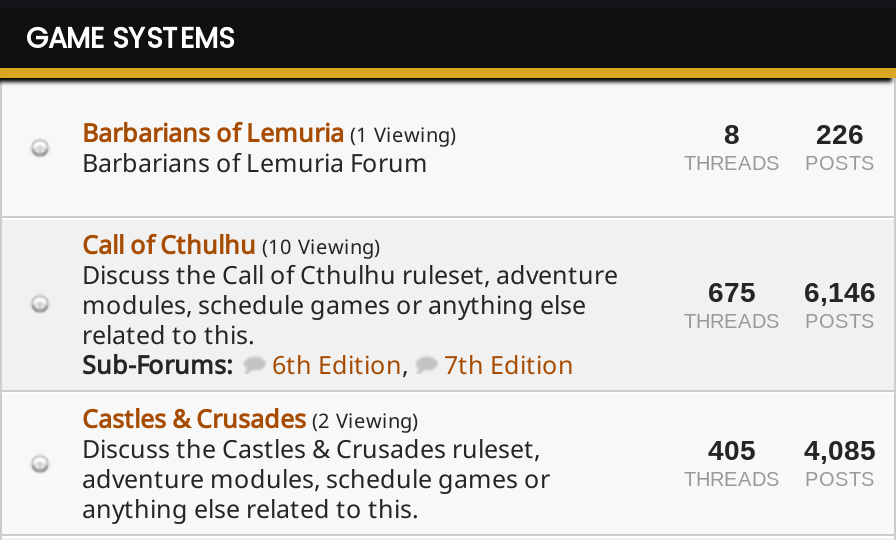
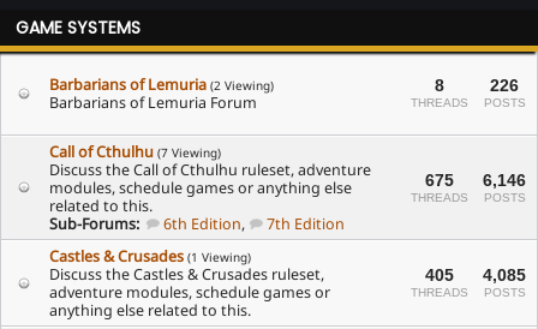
[82,116,456,150] Barbarians of Lemuria (1 Viewing) -> [49,75,274,95] Barbarians of Lemuria (2 Viewing)
[82,228,380,262] Call of Cthulhu (10 Viewing) -> [49,142,221,162] Call of Cthulhu (7 Viewing)
[82,402,418,436] Castles & Crusades (2 Viewing) -> [49,246,251,267] Castles & Crusades (1 Viewing)

